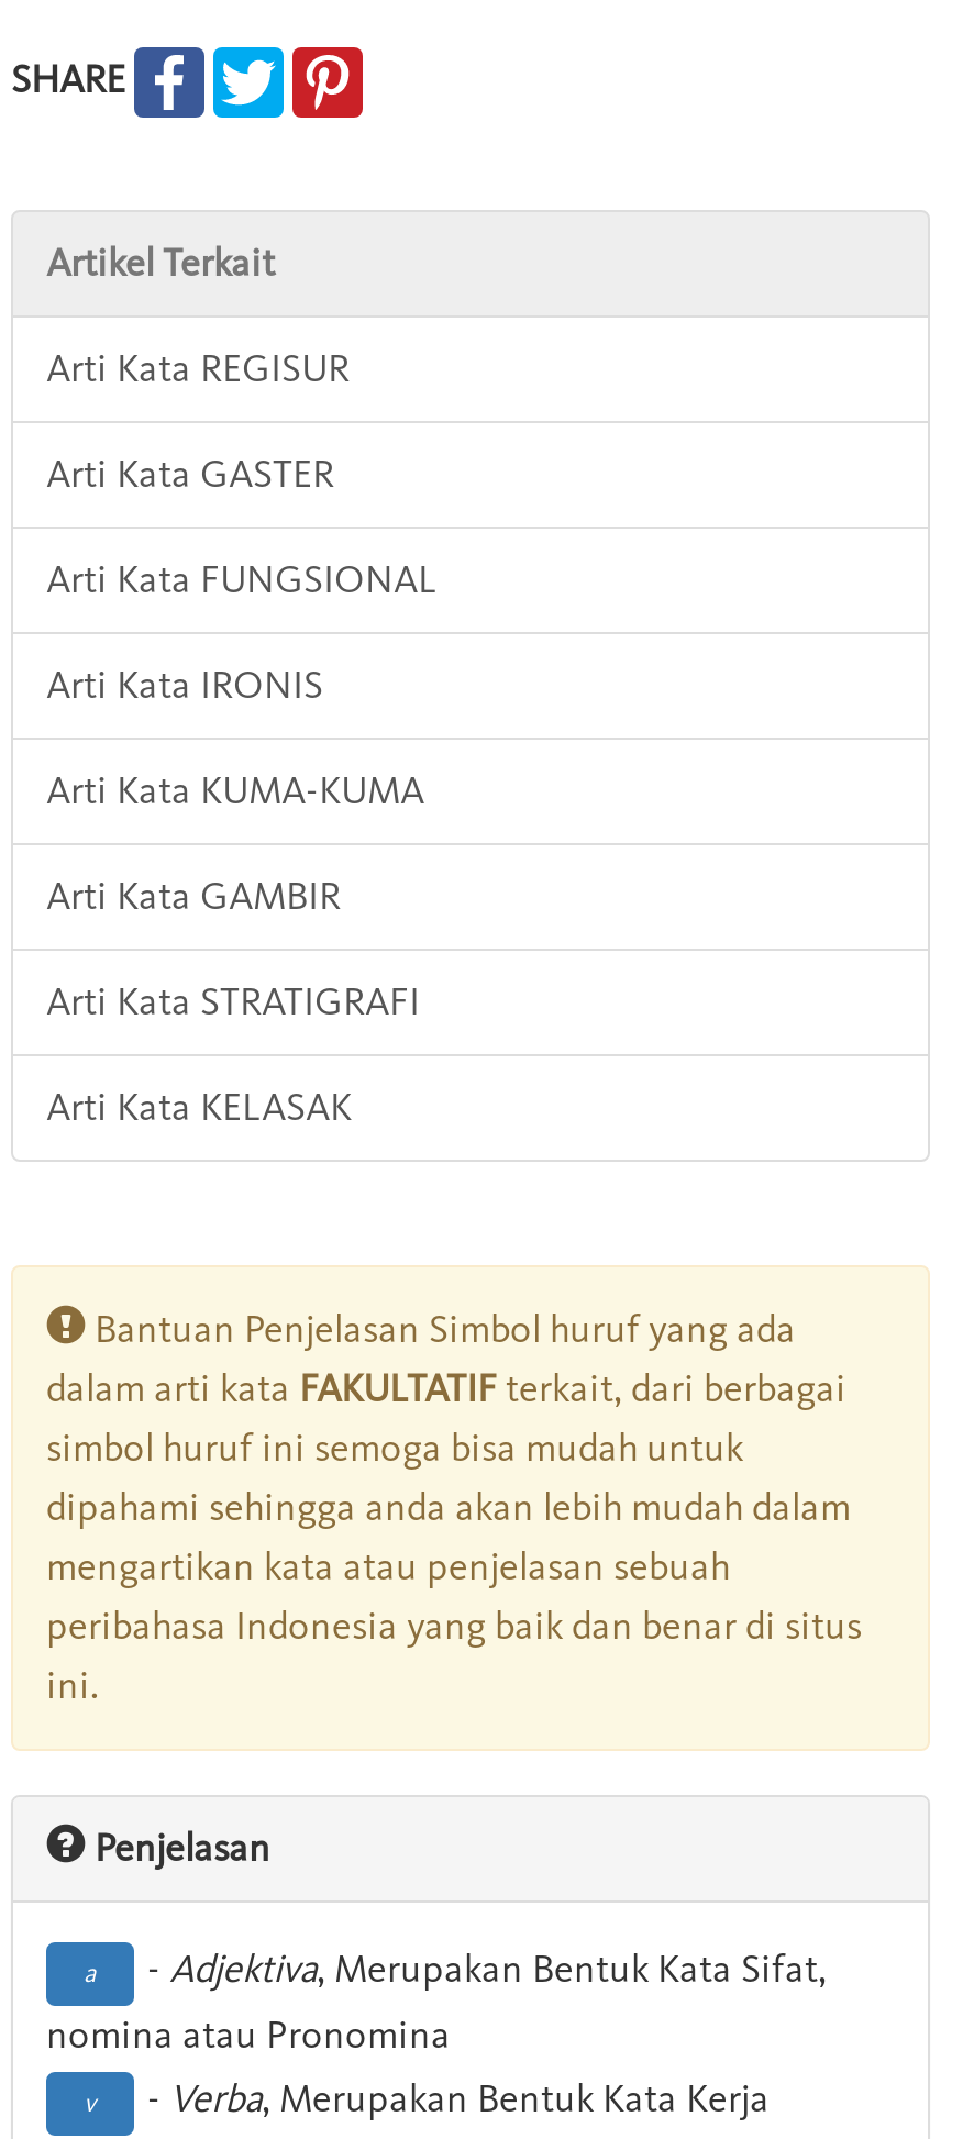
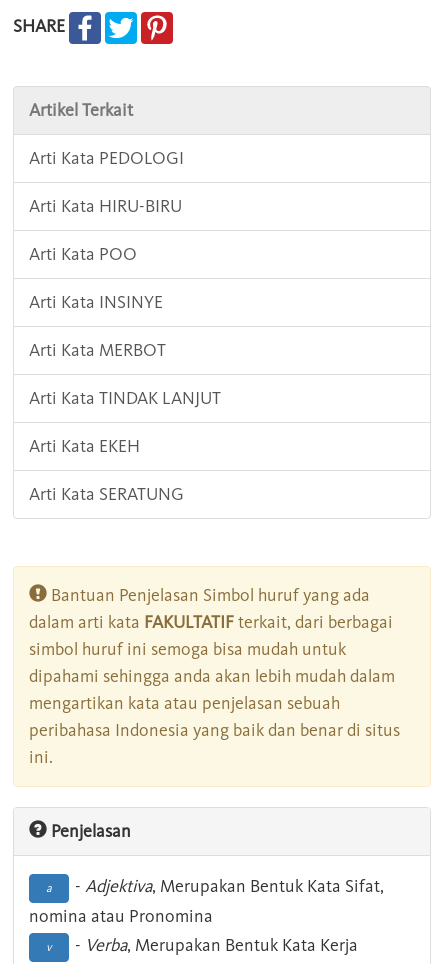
[46,344,350,393] Arti Kata REGISUR -> [29,147,184,169] Arti Kata PEDOLOGI
[46,450,334,498] Arti Kata GASTER -> [29,195,182,217] Arti Kata HIRU-BIRU
[46,555,438,604] Arti Kata FUNGSIONAL -> [29,243,137,265] Arti Kata POO
[46,661,323,709] Arti Kata IRONIS -> [29,291,163,313] Arti Kata INSINYE
[46,766,424,815] Arti Kata KUMA-KUMA -> [29,339,166,361] Arti Kata MERBOT
[46,872,341,920] Arti Kata GAMBIR -> [29,387,221,409] Arti Kata TINDAK LANJUT
[46,977,420,1026] Arti Kata STRATIGRAFI -> [29,435,140,457] Arti Kata EKEH
[46,1083,352,1131] Arti Kata KELASAK -> [29,483,184,505] Arti Kata SERATUNG

